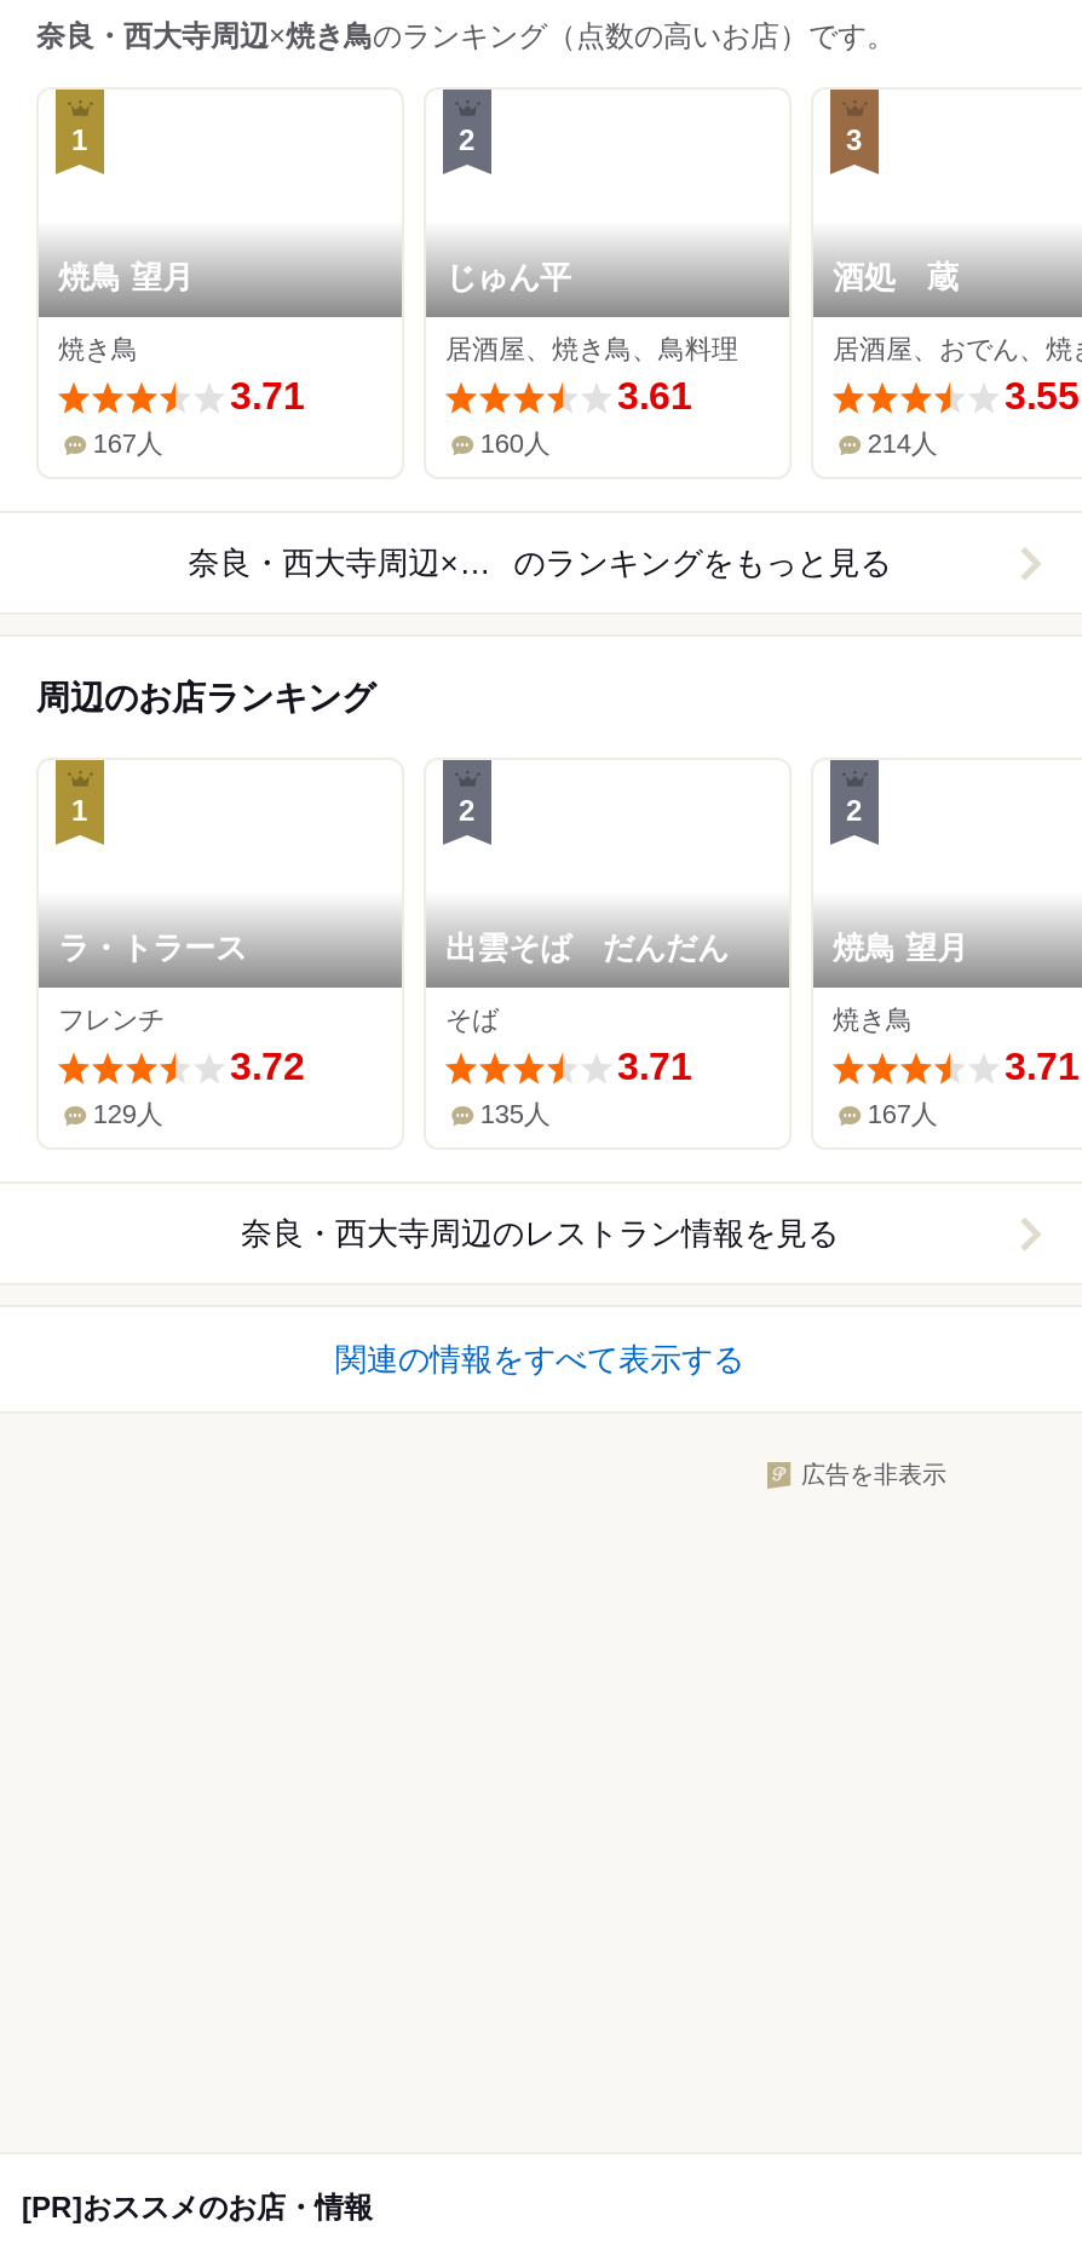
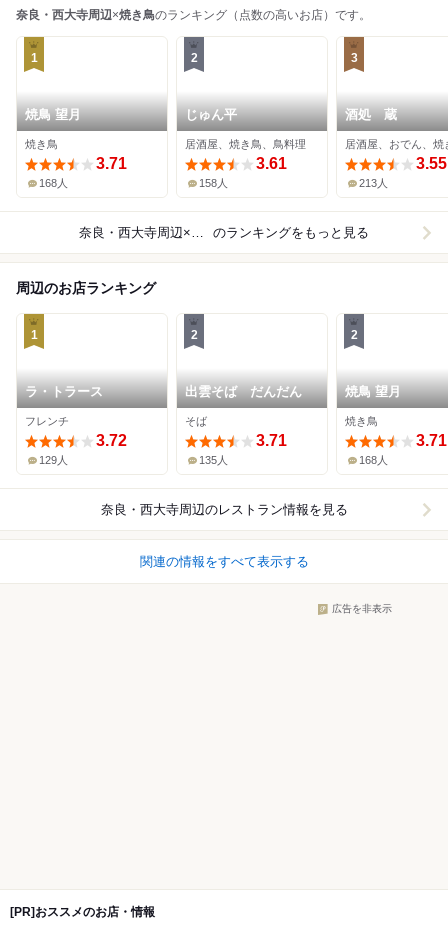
[93,428,163,458] 167人 -> [39,177,68,189] 168人
[480,428,550,458] 160人 -> [199,177,228,189] 158人
[868,428,938,458] 214人 -> [359,177,388,189] 213人
[868,1099,938,1128] 167人 -> [359,454,388,466] 168人

